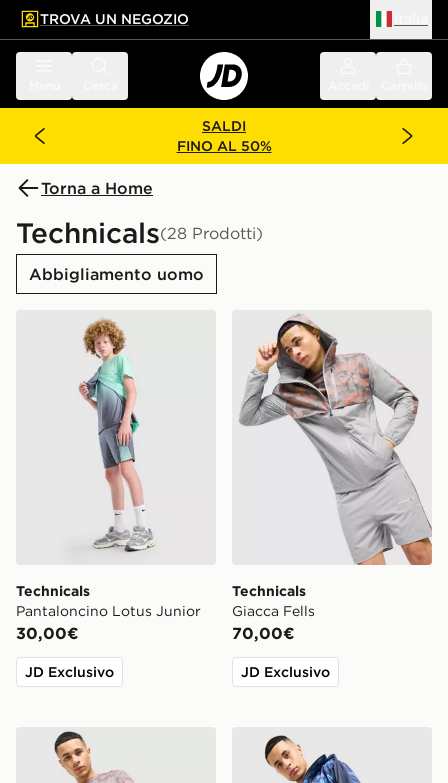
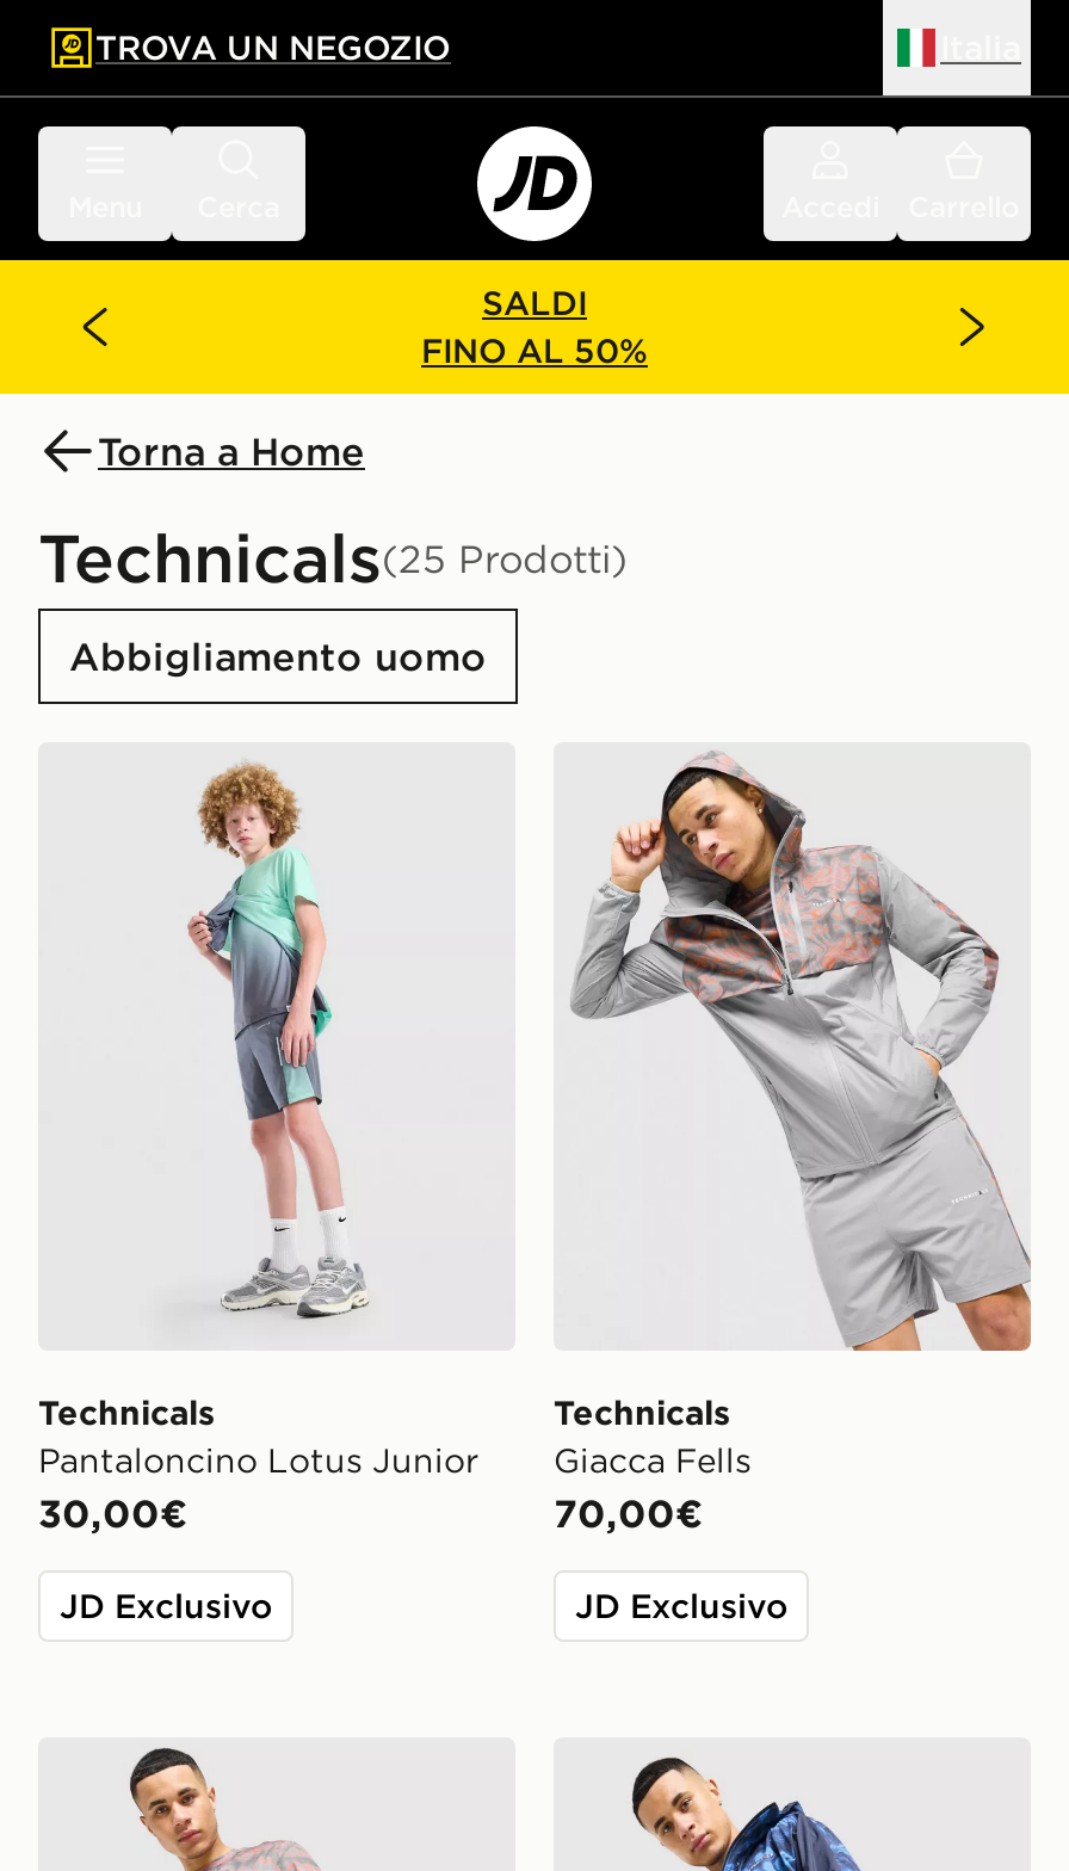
[16,216,263,250] Technicals(28 Prodotti) -> [38,518,628,599] Technicals(25 Prodotti)

